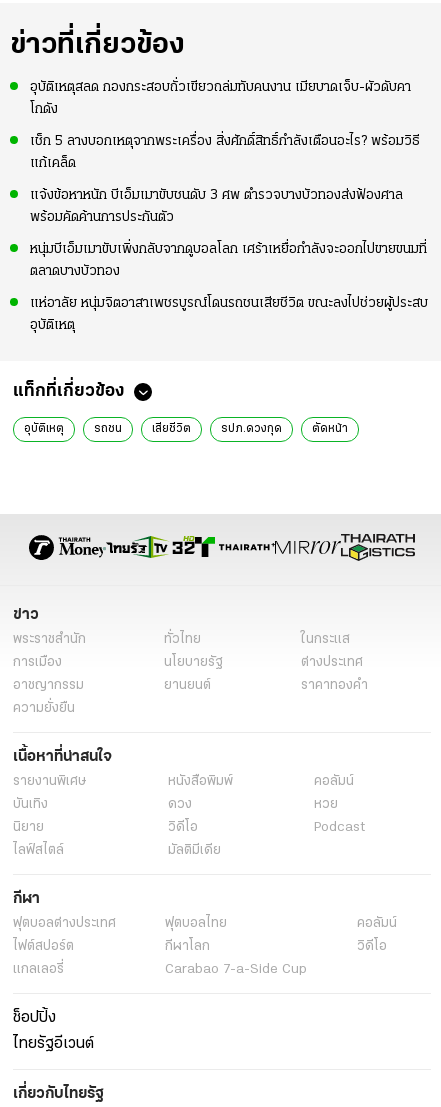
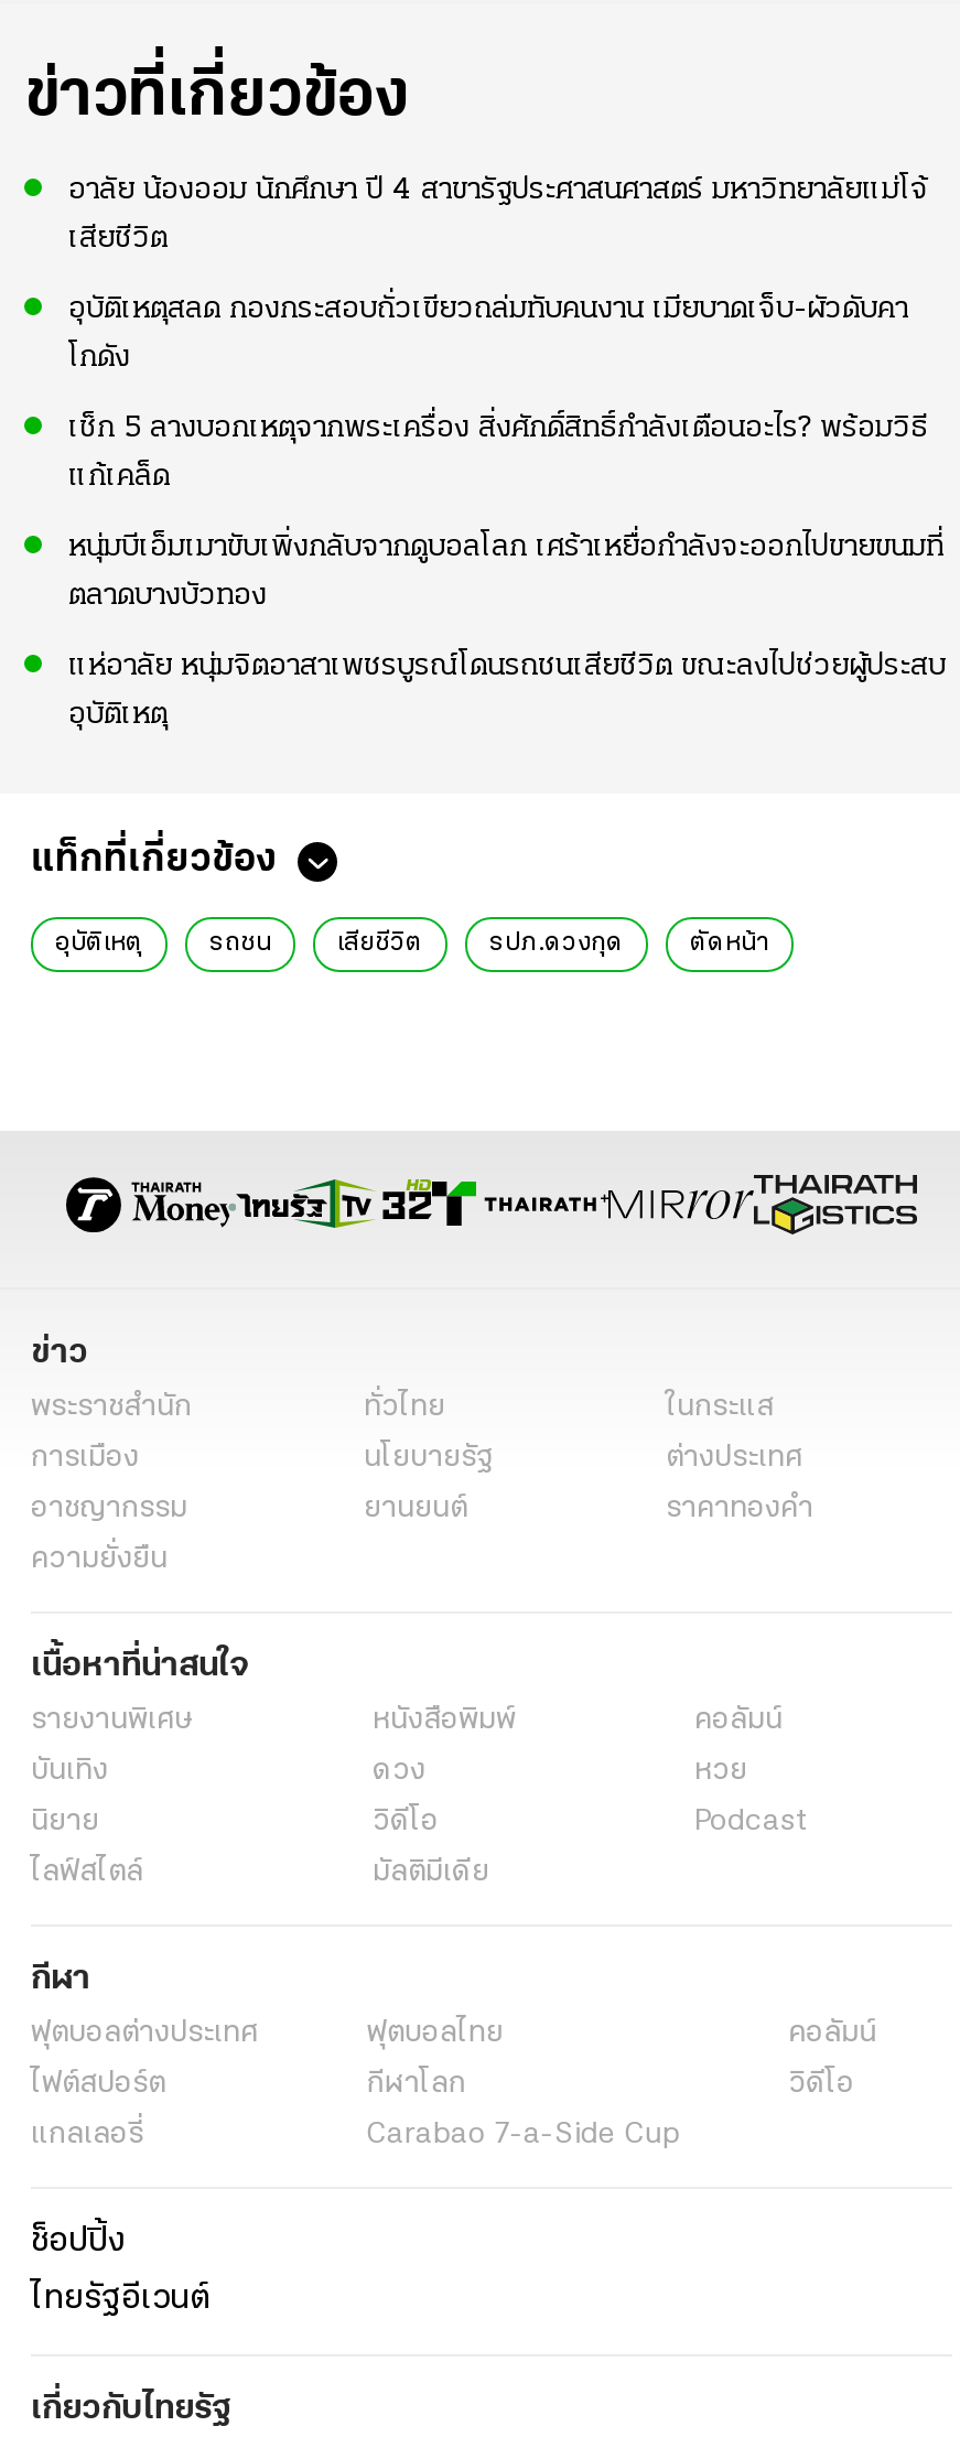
none -> [68,174,928,256] อาลัย น้องออม นักศึกษา ปี 4 สาขารัฐประศาสนศาสตร์ มหาวิทยาลัยแม่โจ้ | เสียชีวิต
moved [30,80,420,171] -> [68,293,928,494]: อุบัติเหตุสลด กองกระสอบถั่วเขียวถล่มทับคนงาน เมียบาดเจ็บ-ผัวดับคา | โกดัง | เช็ก 5 ลางบอกเหตุจากพระเครื่อง สิ่งศักดิ์สิทธิ์กำลังเตือนอะไร? พร้อมวิธี | แก้เคล็ด
[30,188,403,225] แจ้งข้อหาหนัก บีเอ็มเมาขับชนดับ 3 ศพ ตำรวจบางบัวทองส่งฟ้องศาล | พร้อมคัดค้านการประกันตัว -> none

